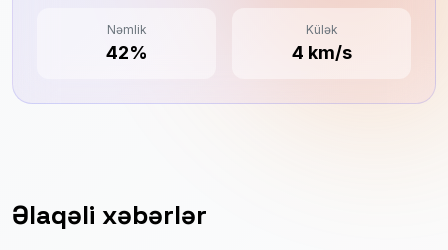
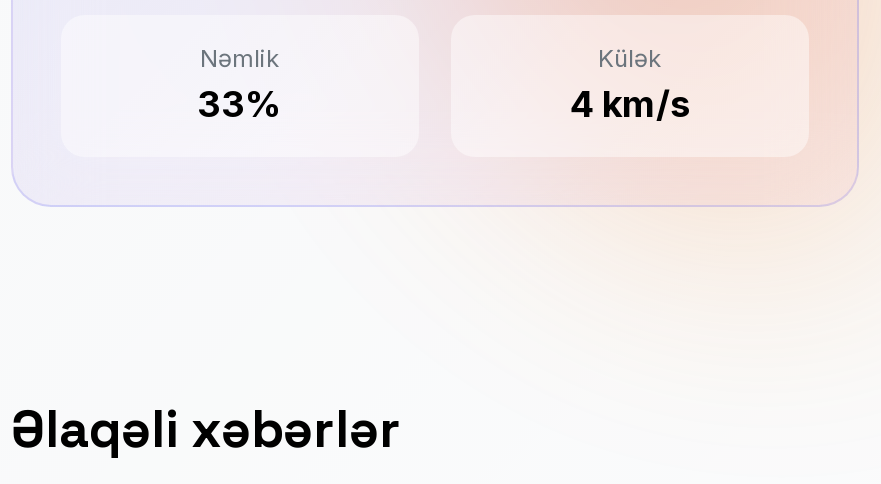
[105,42,147,63] 42% -> [197,83,283,125] 33%

